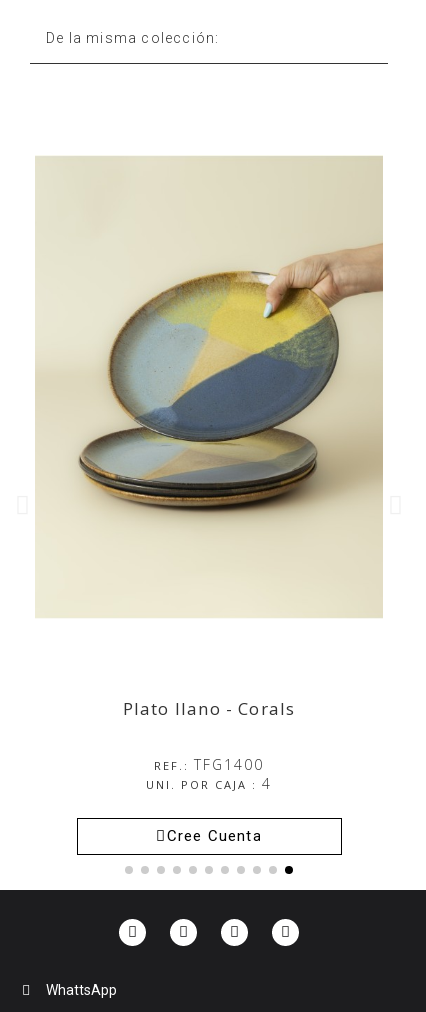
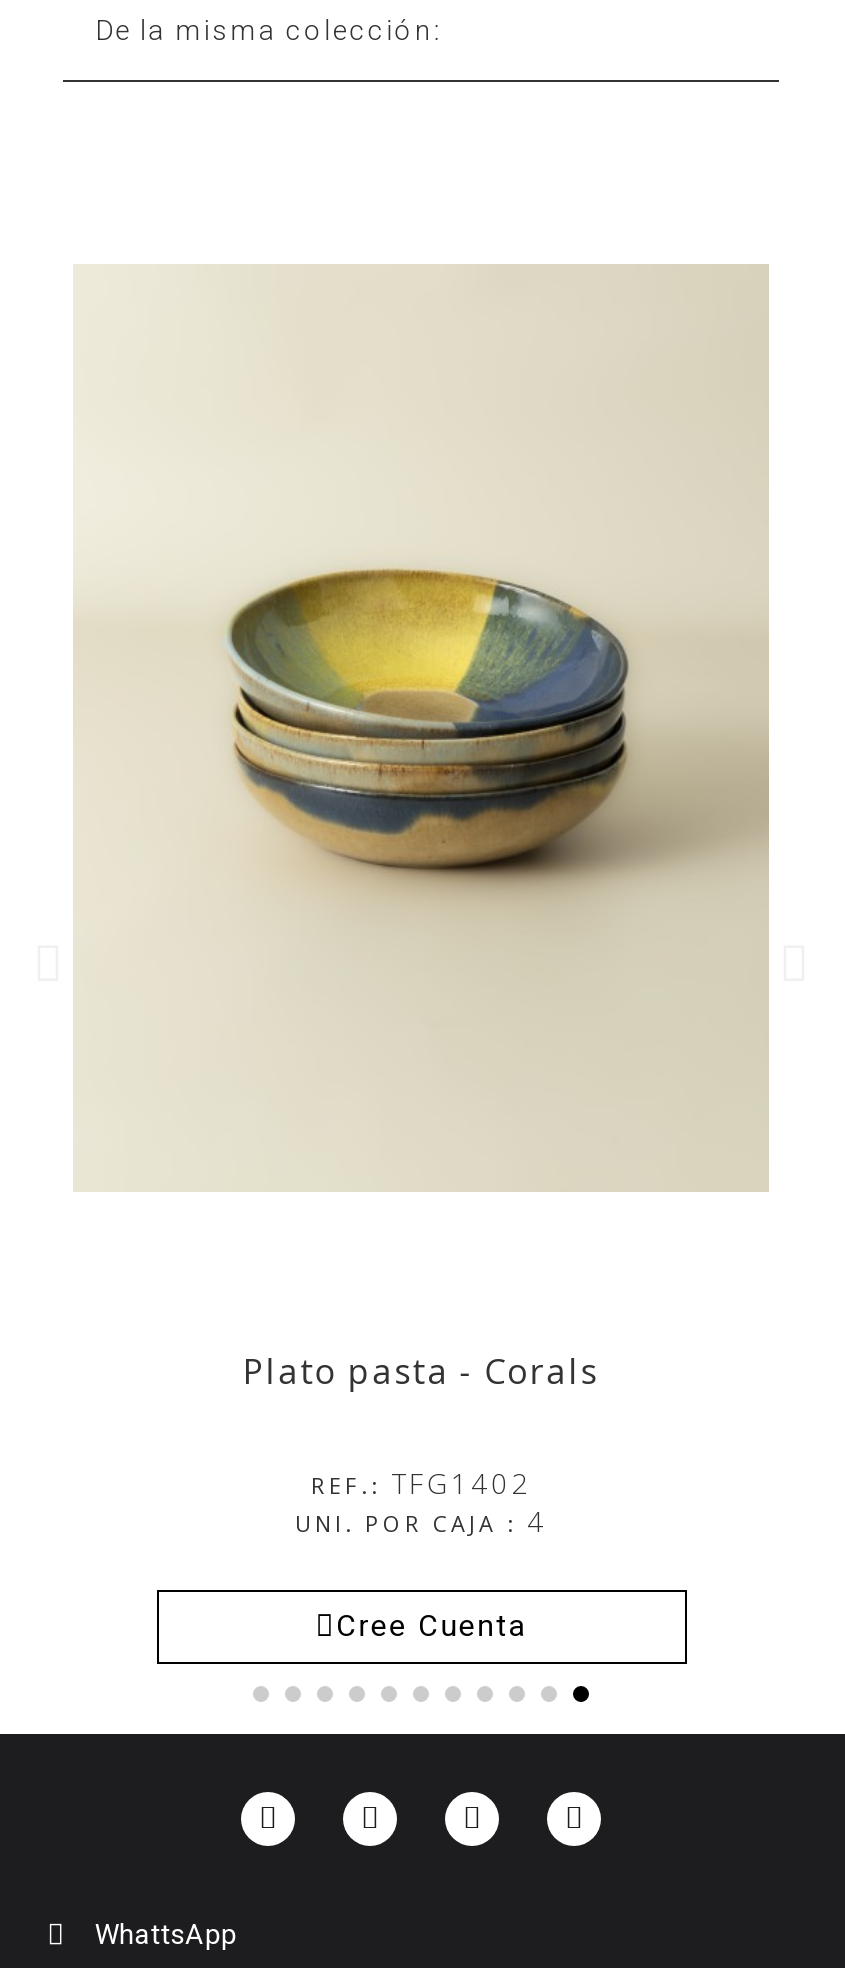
[77,243,383,518] [image] -> [159,442,767,988] [image]
[122,697,295,720] Plato llano - Corals -> [243,1348,599,1394] Plato pasta - Corals
[154,755,264,774] REF.: TFG1400 -> [311,1464,531,1502] REF.: TFG1402

